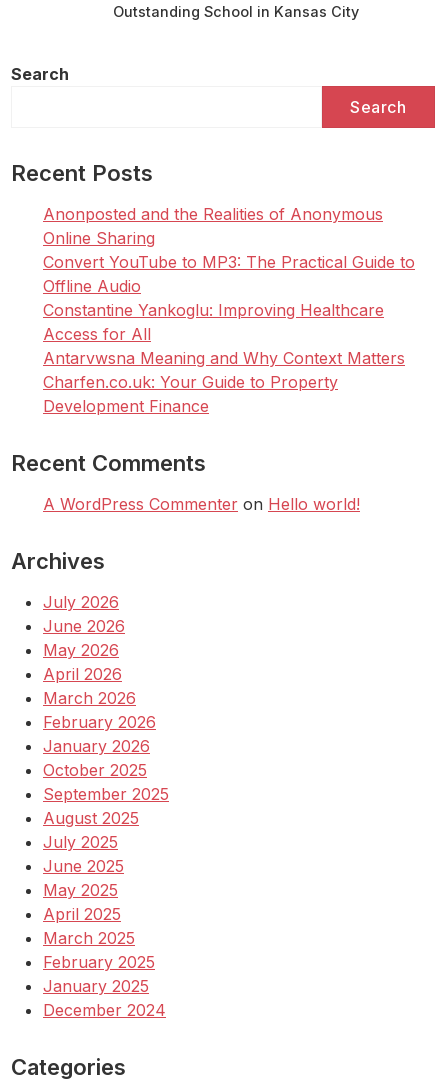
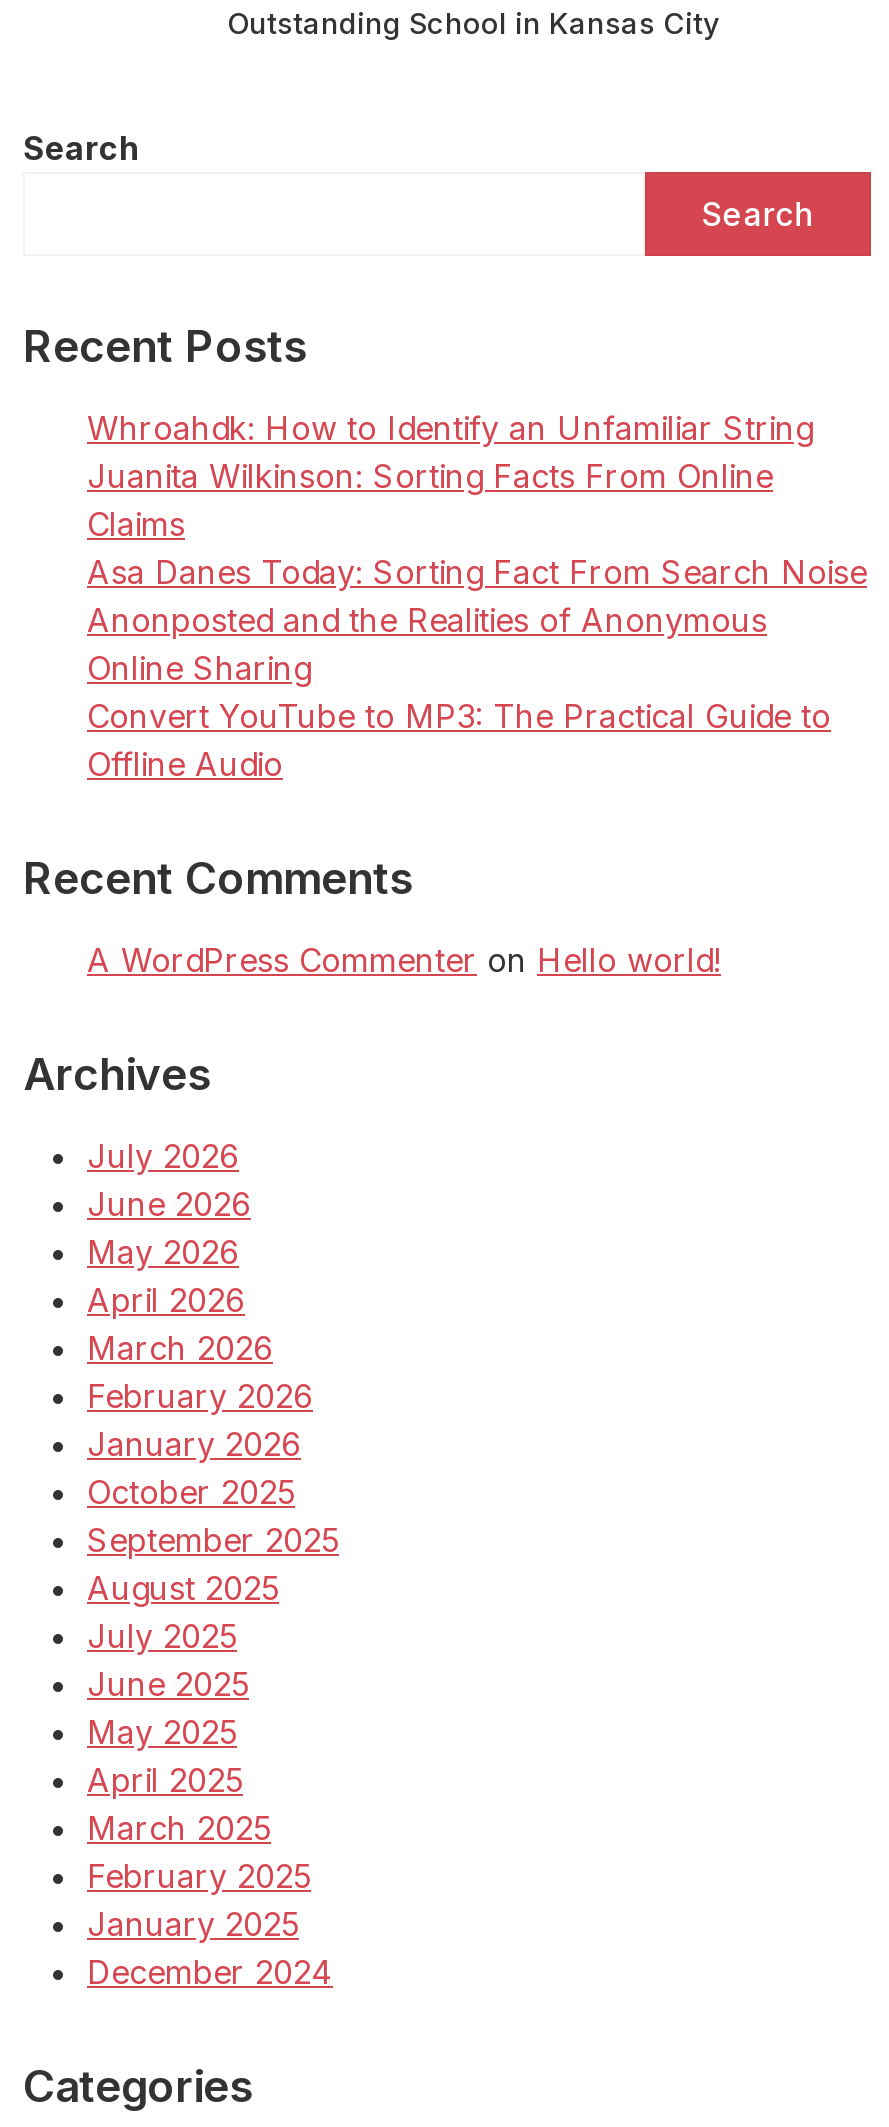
none -> [87,408,867,592] Whroahdk: How to Identify an Unfamiliar String | Juanita Wilkinson: Sorting Facts From Online | Claims | Asa Danes Today: Sorting Fact From Search Noise
moved [43,204,415,296] -> [87,600,831,784]: Anonposted and the Realities of Anonymous | Online Sharing | Convert YouTube to MP3: The Practical Guide to | Offline Audio
[43,300,405,416] Constantine Yankoglu: Improving Healthcare | Access for All | Antarvwsna Meaning and Why Context Matters | Charfen.co.uk: Your Guide to Property | Development Finance -> none

